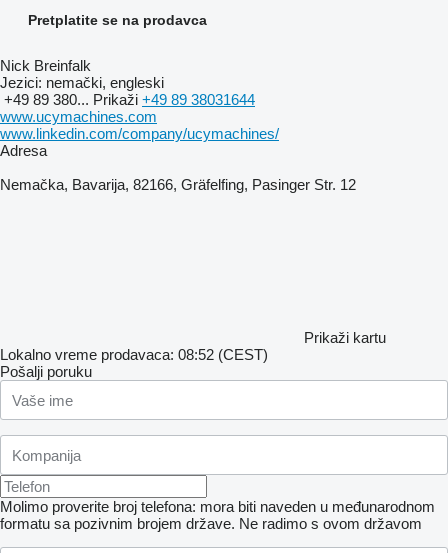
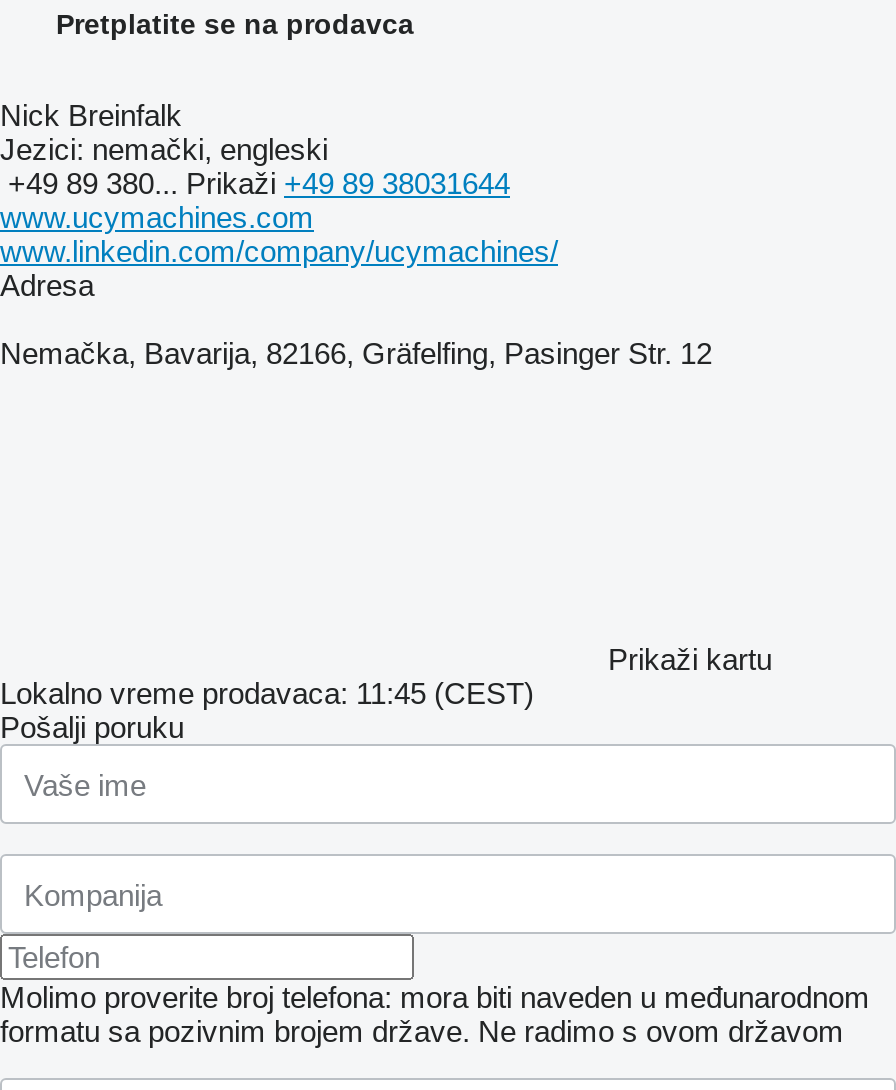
[0,346,268,363] Lokalno vreme prodavaca: 08:52 (CEST) -> [0,677,534,711] Lokalno vreme prodavaca: 11:45 (CEST)

